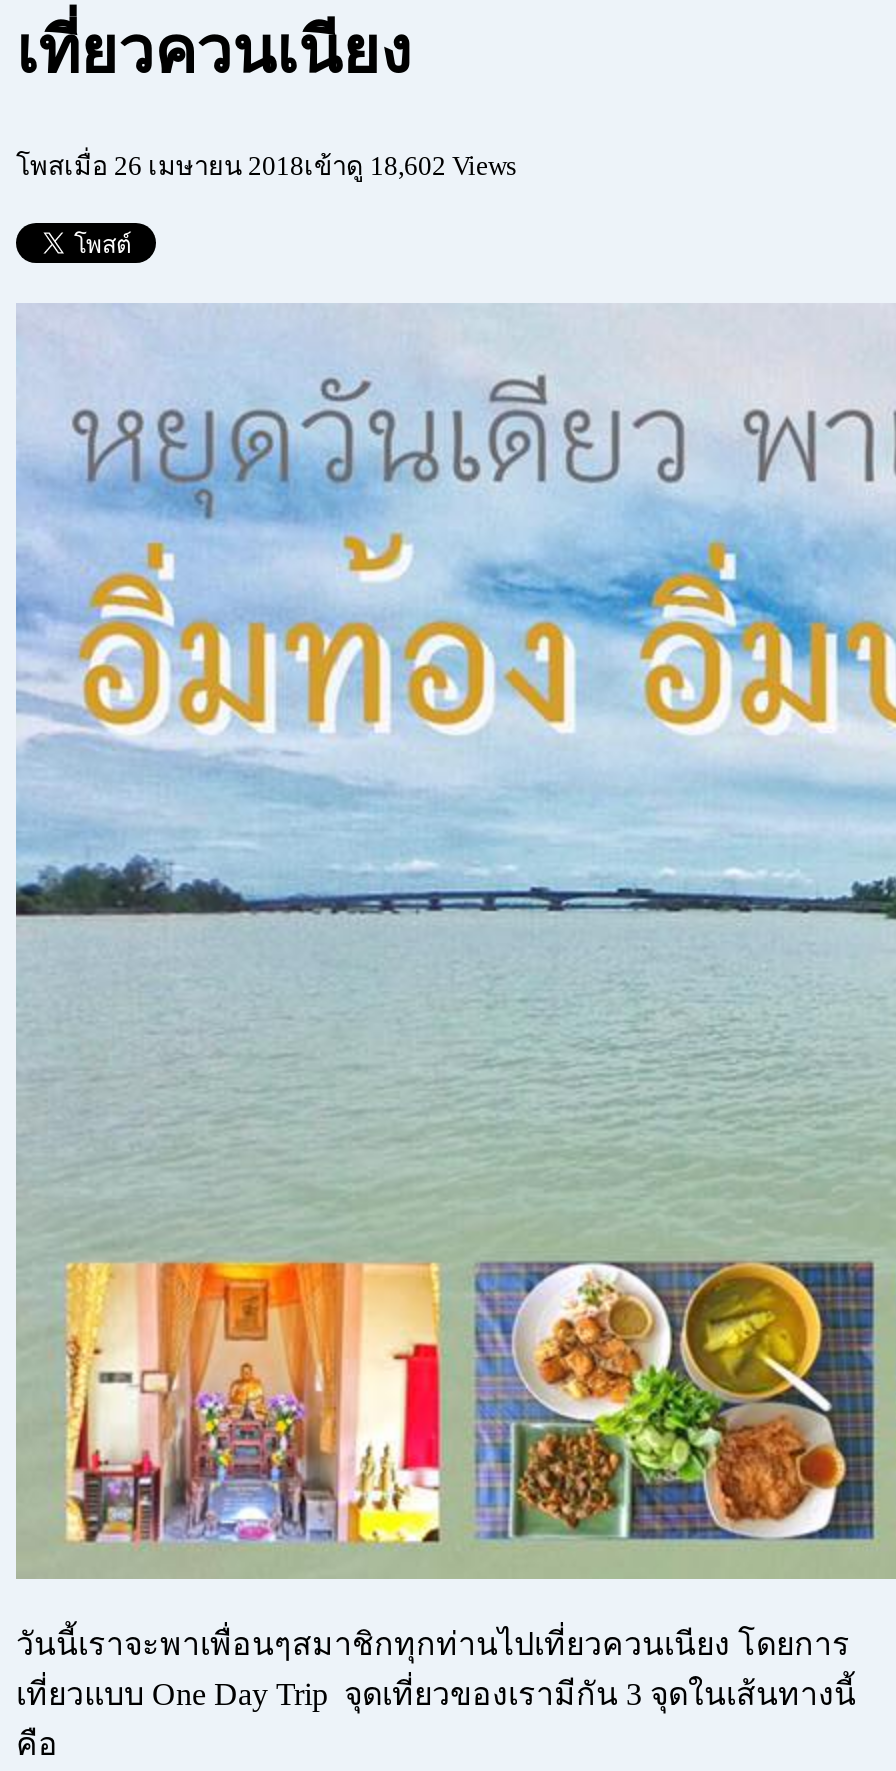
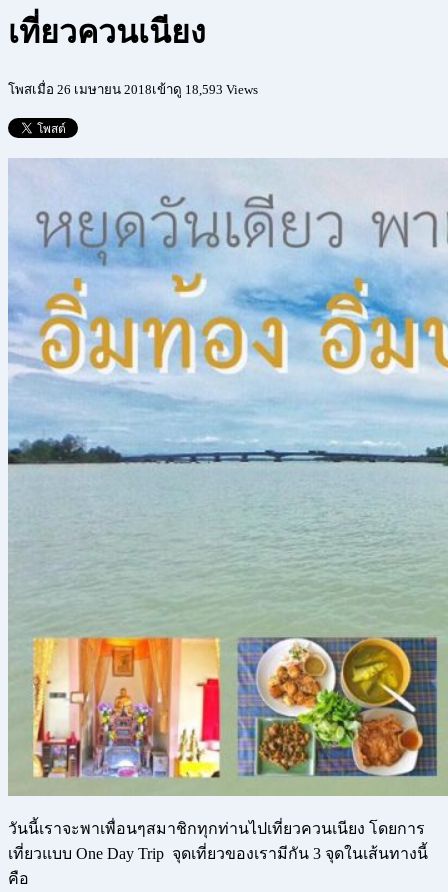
[16,151,516,181] โพสเมื่อ 26 เมษายน 2018เข้าดู 18,602 Views -> [8,82,258,97] โพสเมื่อ 26 เมษายน 2018เข้าดู 18,593 Views

